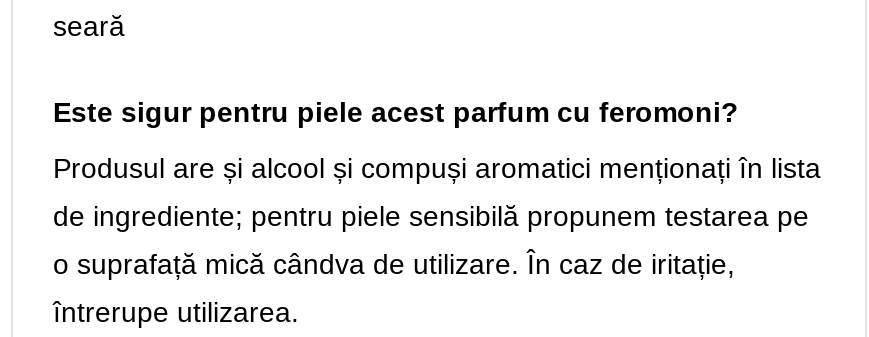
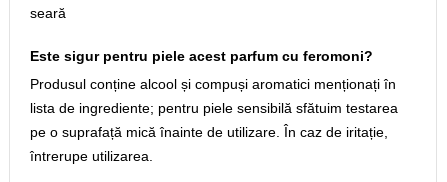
[53,152,821,184] Produsul are și alcool și compuși aromatici menționați în lista -> [30,76,396,92] Produsul conține alcool și compuși aromatici menționați în
[53,200,809,232] de ingrediente; pentru piele sensibilă propunem testarea pe -> [30,100,398,116] lista de ingrediente; pentru piele sensibilă sfătuim testarea
[53,248,735,280] o suprafață mică cândva de utilizare. În caz de iritație, -> [30,124,388,140] pe o suprafață mică înainte de utilizare. În caz de iritație,

